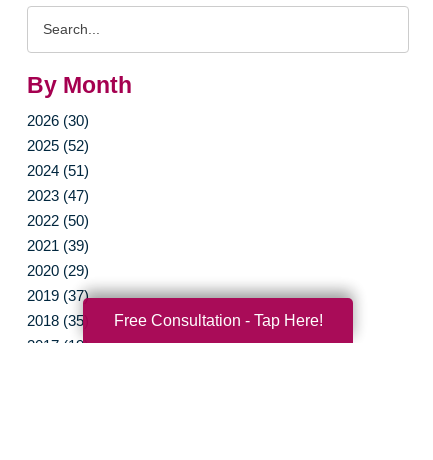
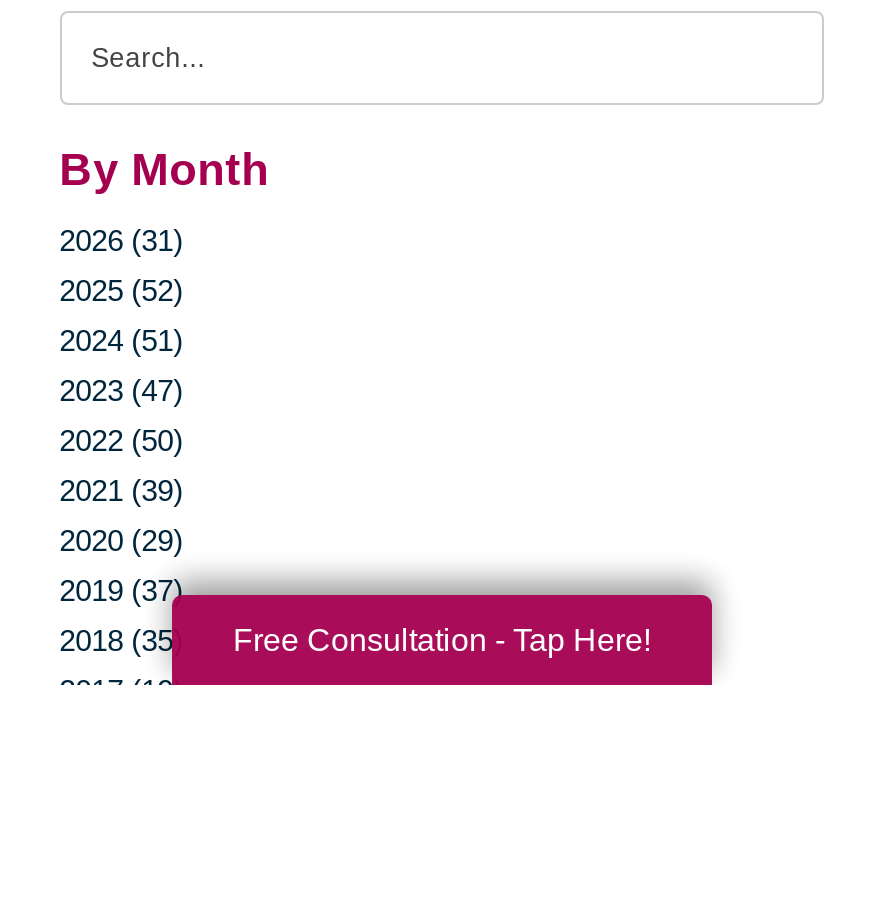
[27,112,89,129] 2026 (30) -> [59,223,183,257] 2026 (31)

